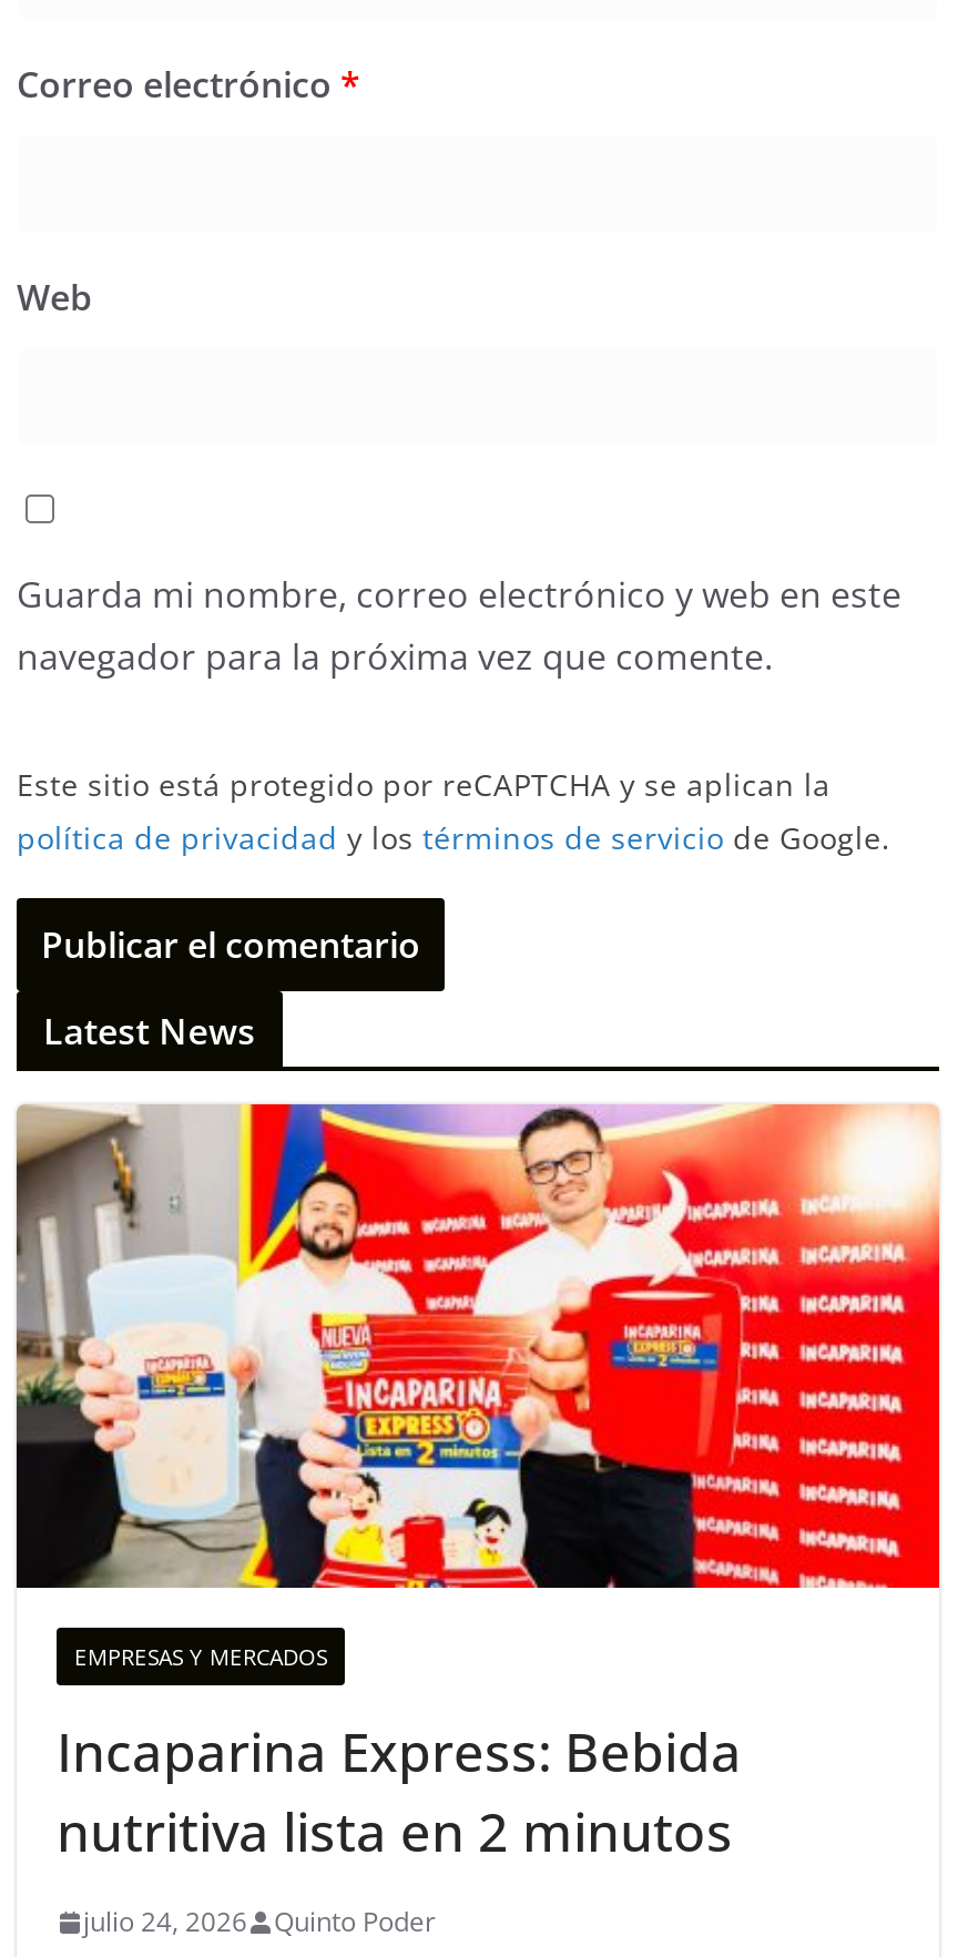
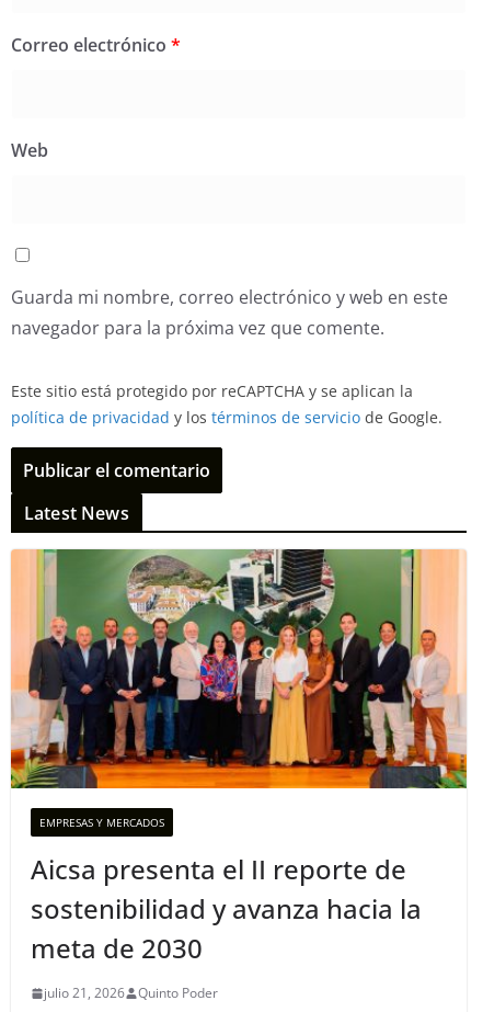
[14,1102,941,1590] [image] -> [10,548,468,789] [image]
[57,1715,742,1868] Incaparina Express: Bebida | nutritiva lista en 2 minutos -> [31,851,422,966] Aicsa presenta el II reporte de | sostenibilidad y avanza hacia la | meta de 2030
[83,1903,436,1941] julio 24, 2026 Quinto Poder -> [44,984,218,1002] julio 21, 2026 Quinto Poder

